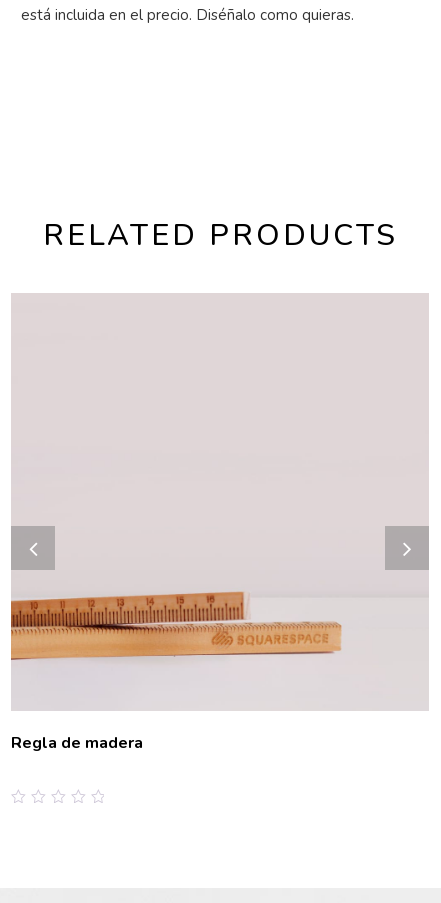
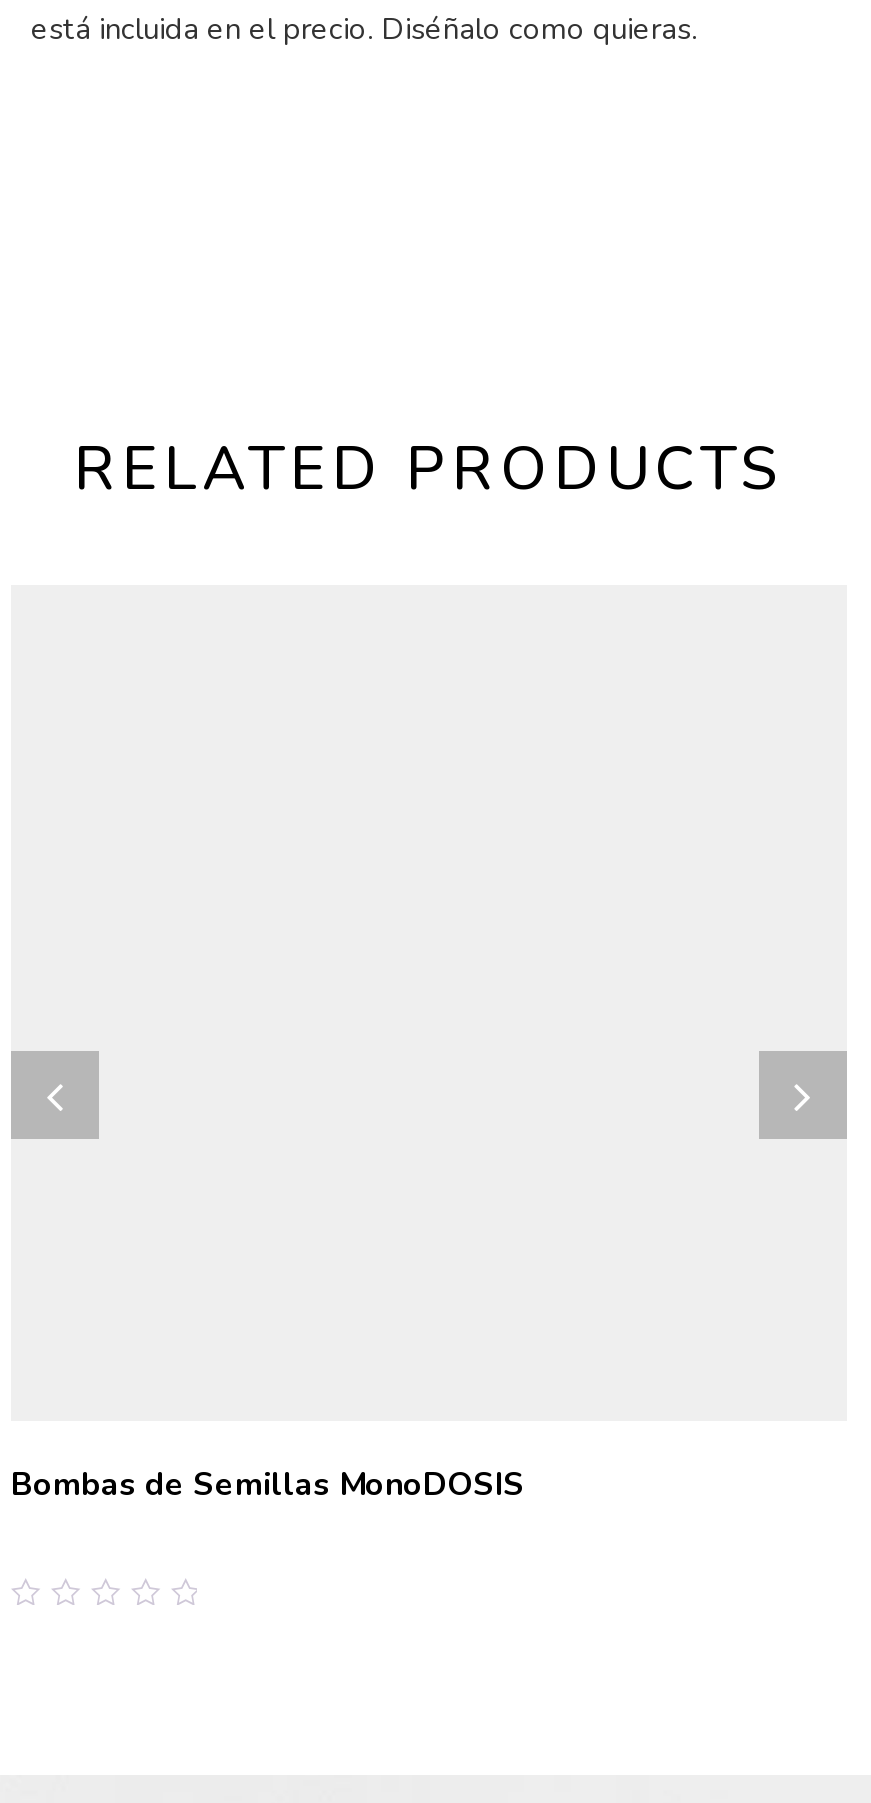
[10,294,428,710] [image] -> none
[11,732,143,754] Regla de madera -> [11,1463,525,1507] Bombas de Semillas MonoDOSIS

